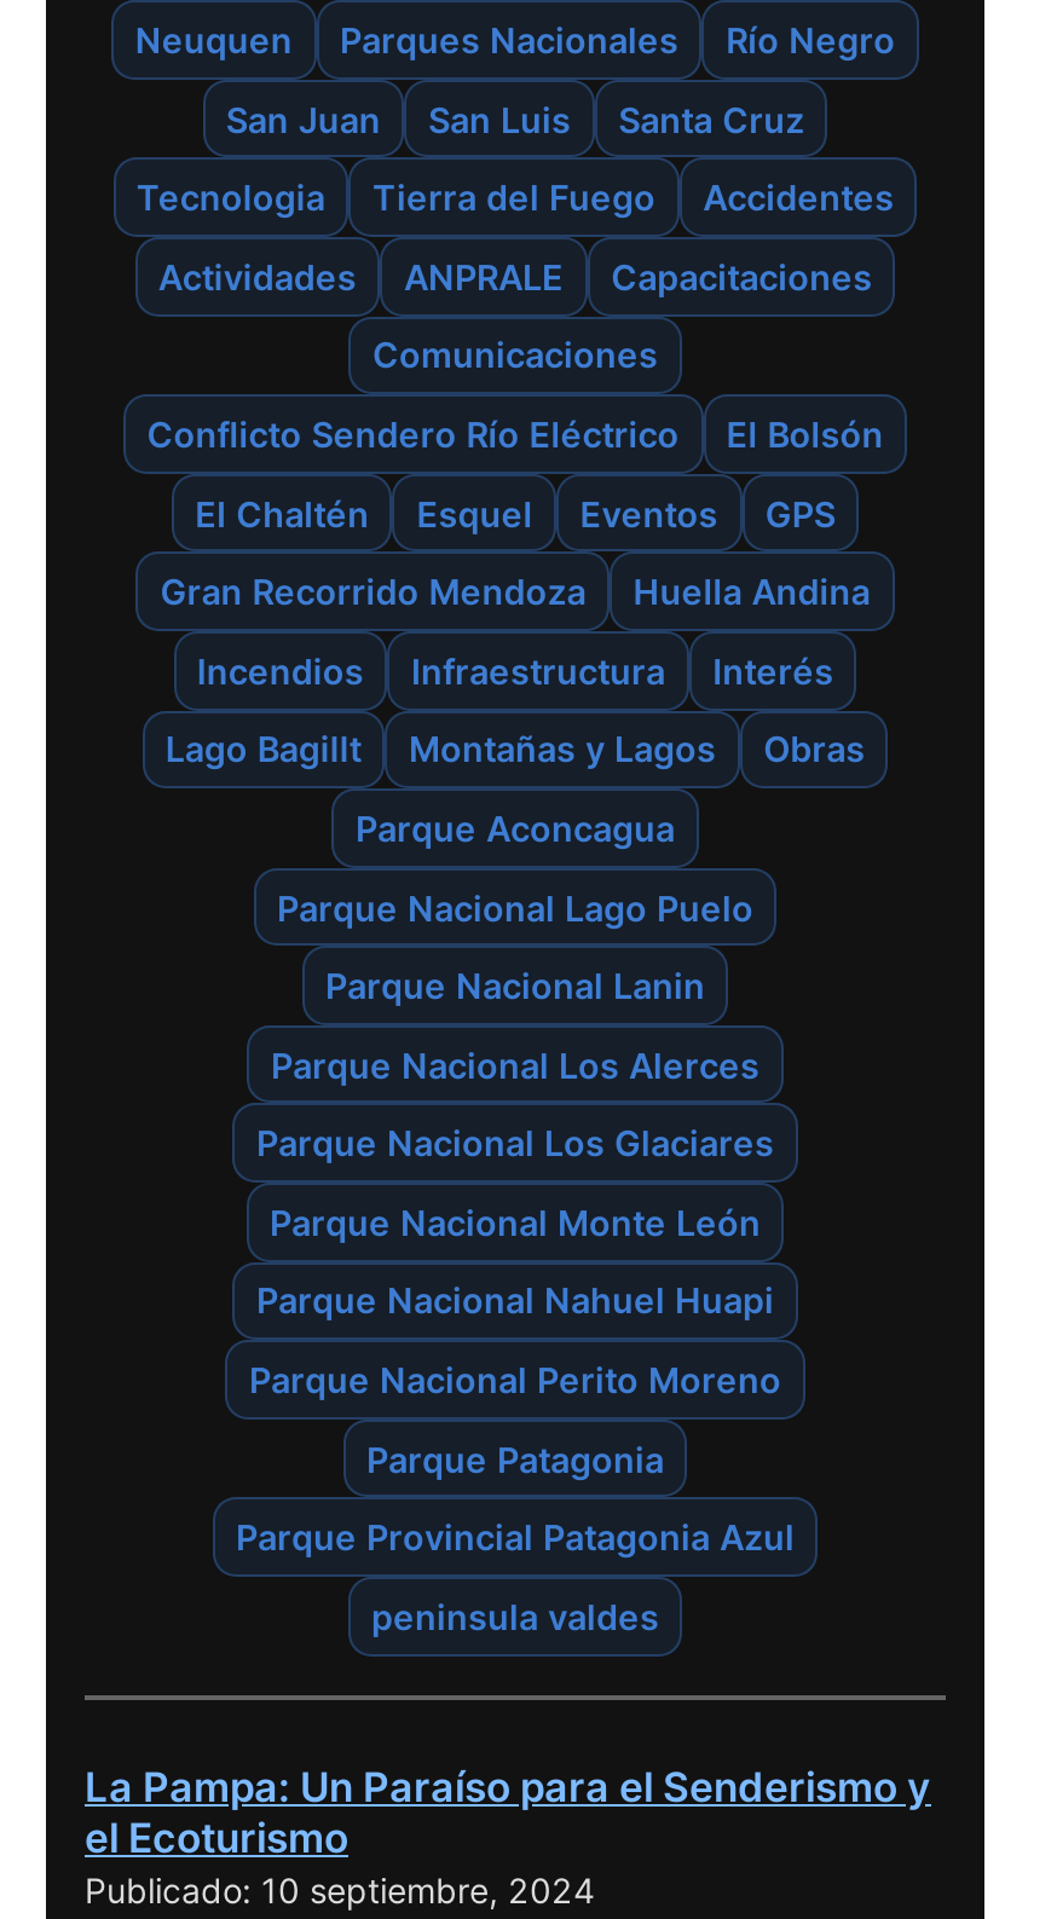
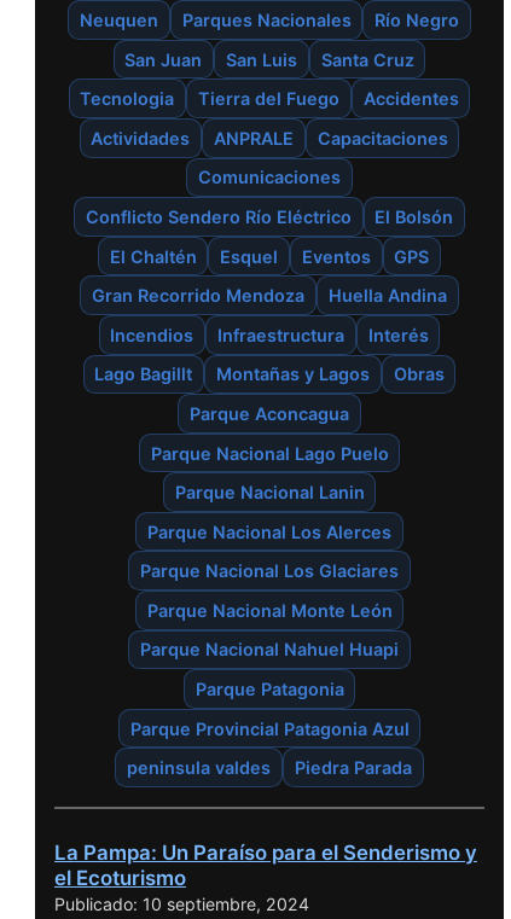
[249,1359,781,1400] Parque Nacional Perito Moreno -> none
none -> [295,757,412,778] Piedra Parada

